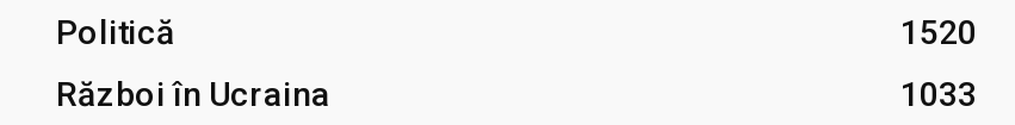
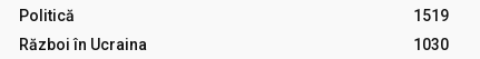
[900,12,977,50] 1520 -> [413,6,449,24] 1519
[900,74,977,112] 1033 -> [413,35,449,53] 1030

